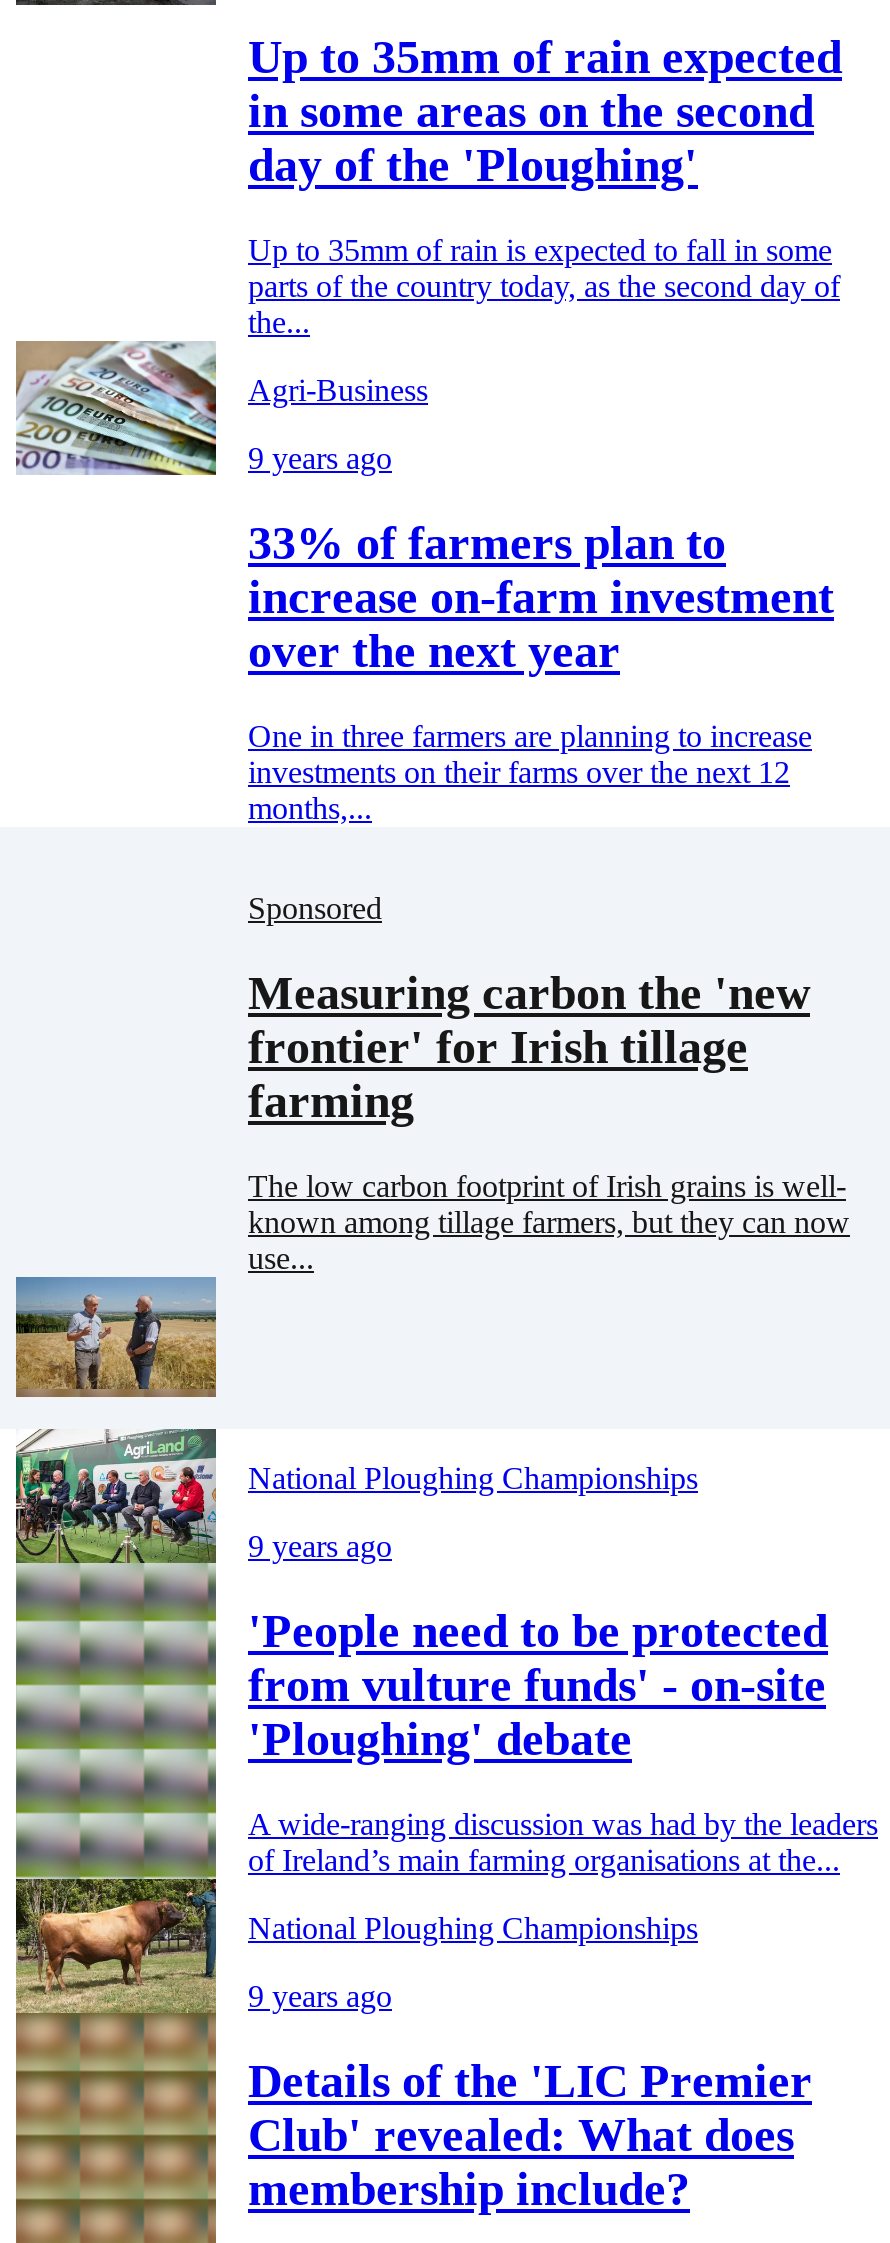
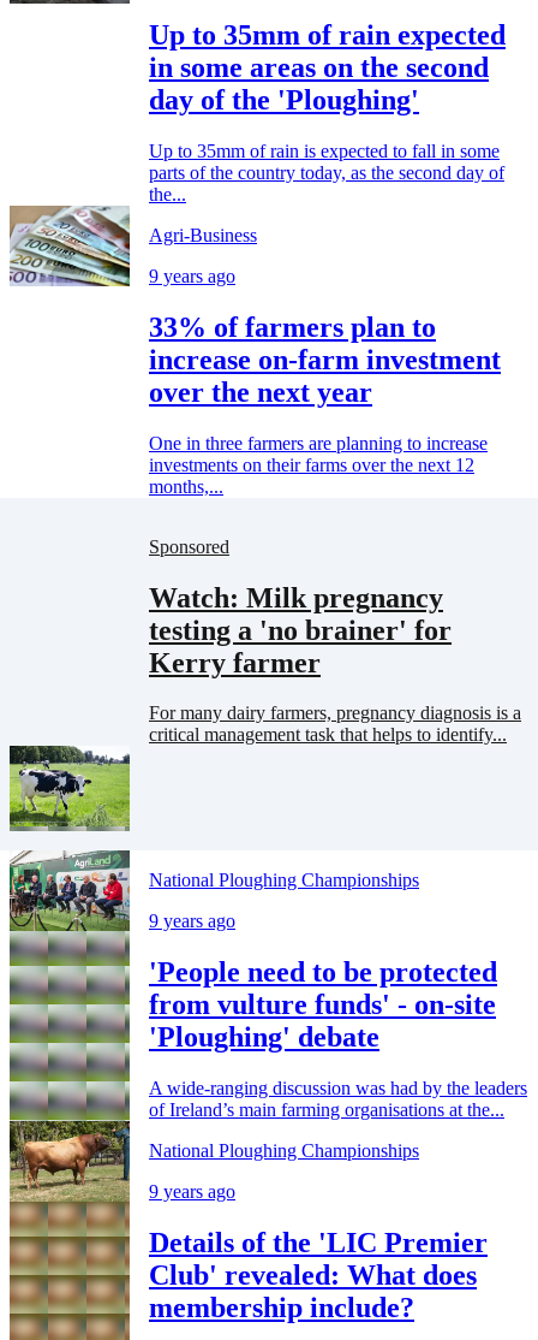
[248,967,810,1127] Measuring carbon the 'new | frontier' for Irish tillage | farming -> [149,582,452,678] Watch: Milk pregnancy | testing a 'no brainer' for | Kerry farmer
[14,1169,850,1398] [image] | The low carbon footprint of Irish grains is well- | known among tillage farmers, but they can now | use... -> [8,703,521,831] [image] | For many dairy farmers, pregnancy diagnosis is a | critical management task that helps to identify...

